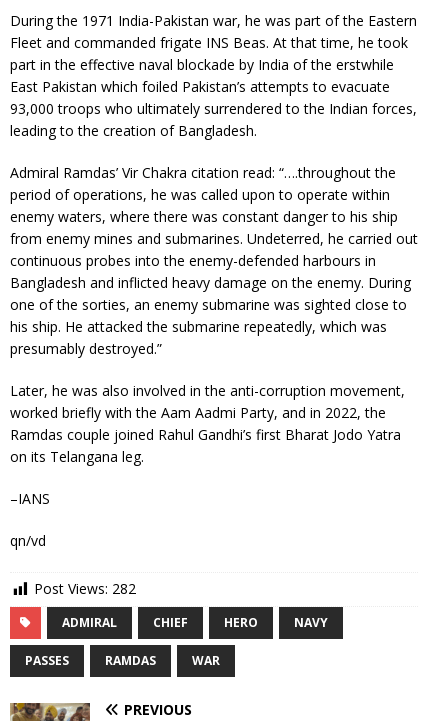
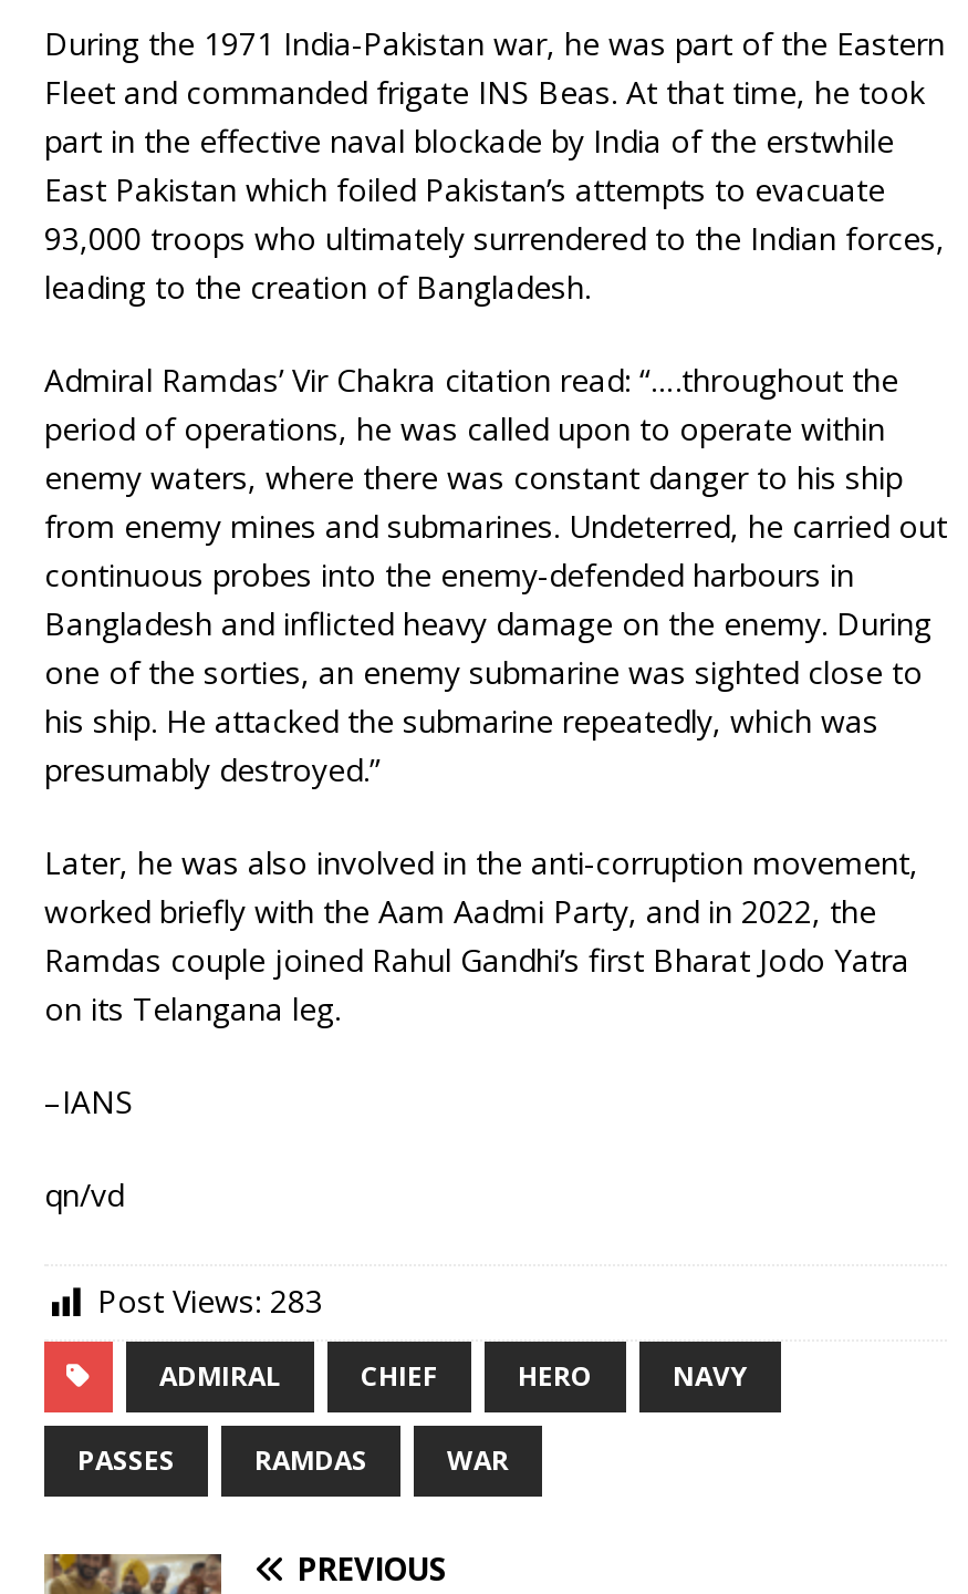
[34,579,136,598] Post Views: 282 -> [97,1280,323,1322] Post Views: 283

